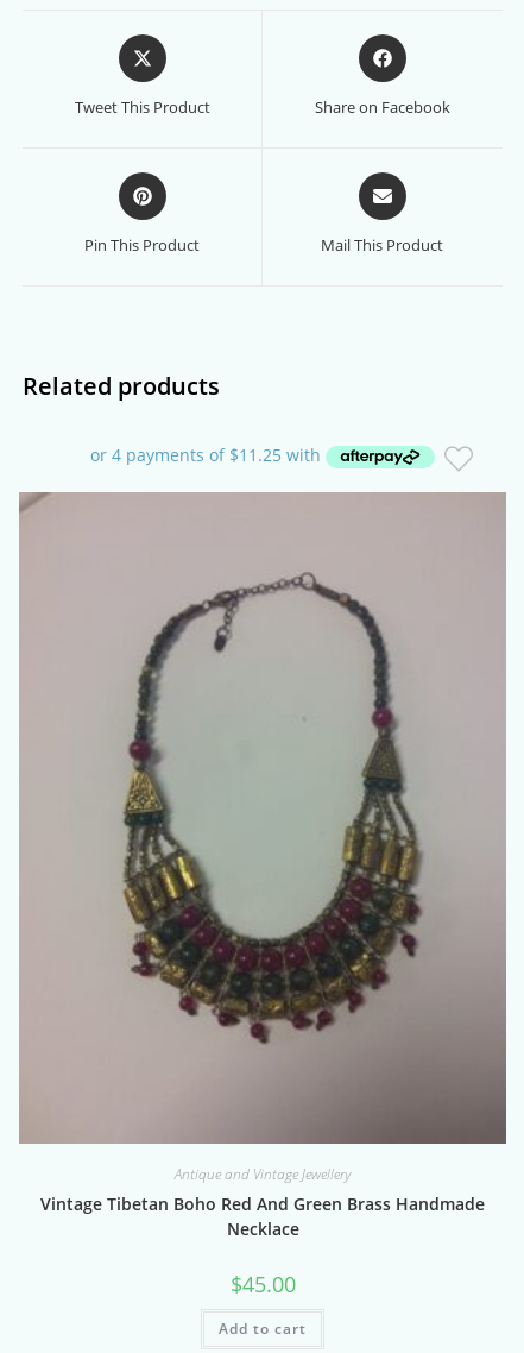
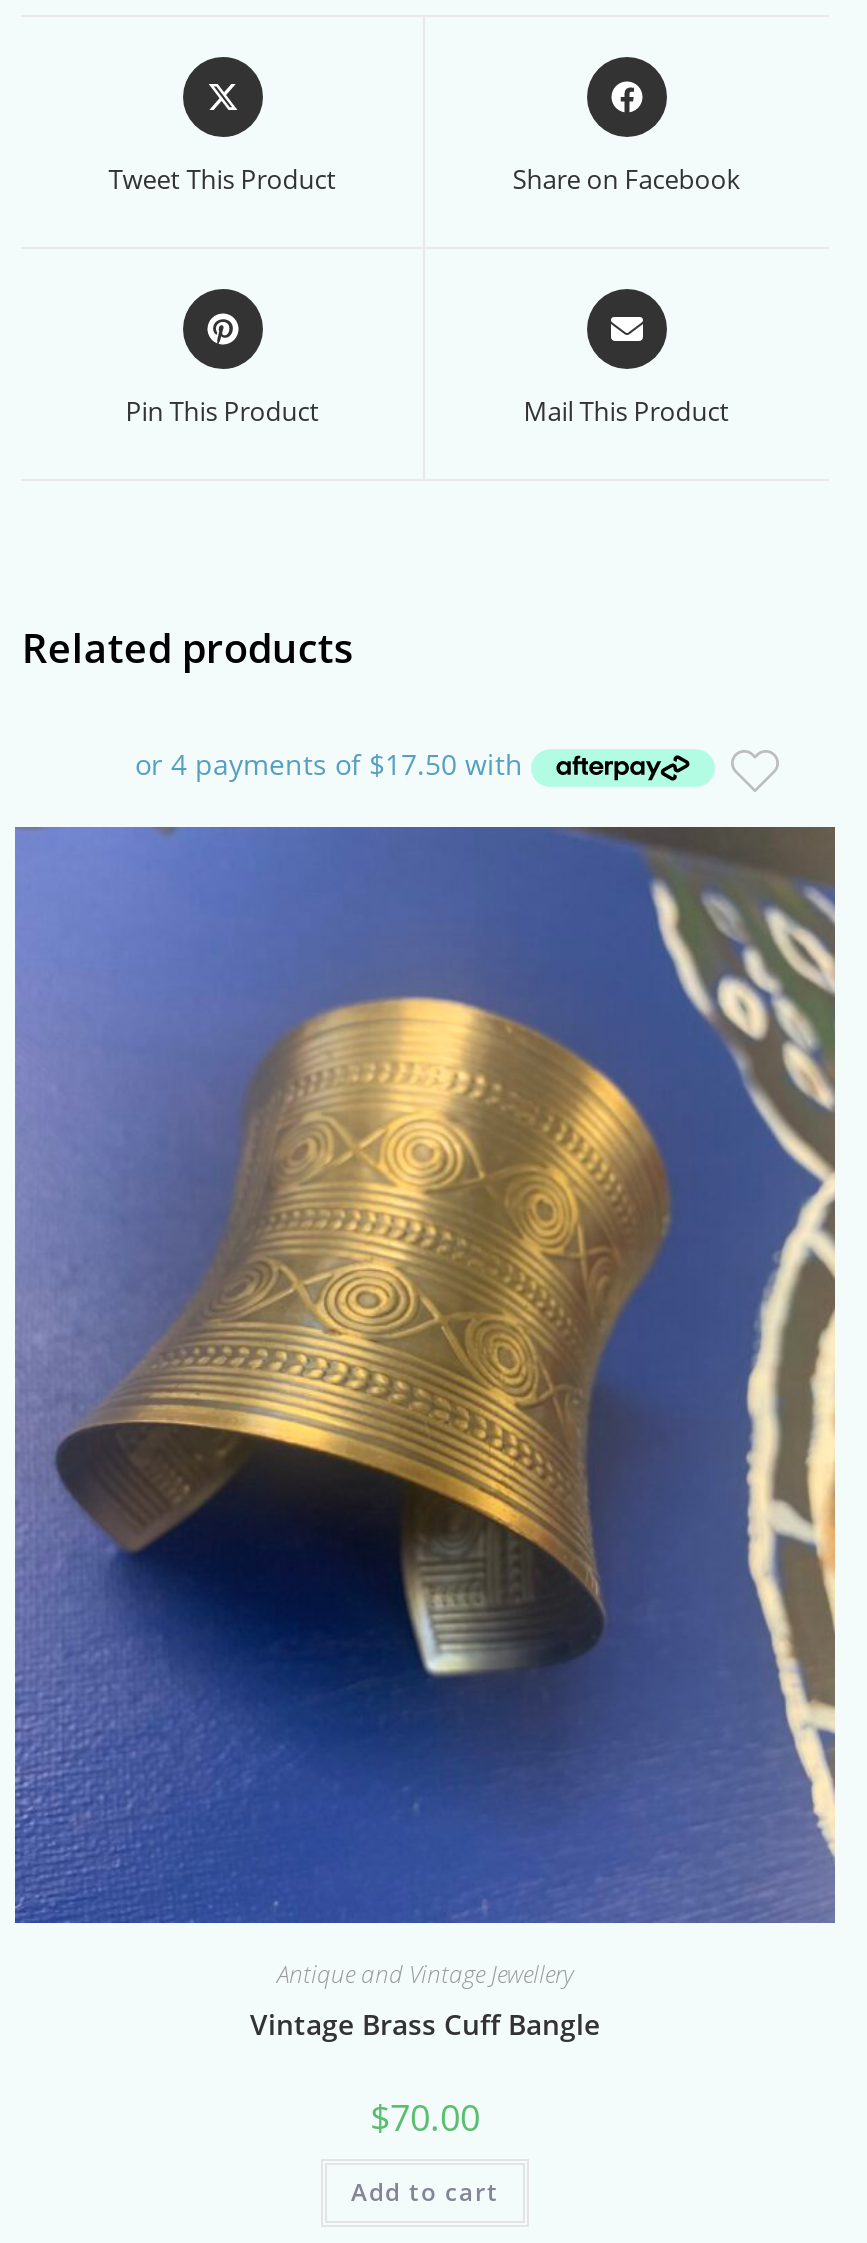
[19,492,507,1240] [image] | Vintage Tibetan Boho Red And Green Brass Handmade | Necklace -> [13,825,835,2043] [image] | Vintage Brass Cuff Bangle
[230,1270,295,1298] $45.00 -> [370,2093,480,2141] $70.00

